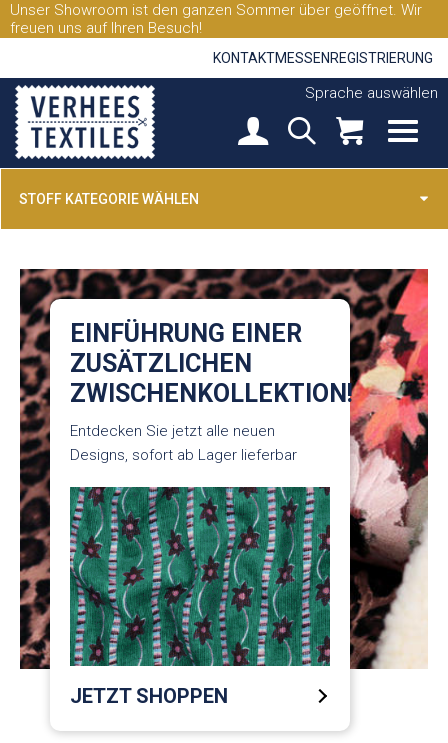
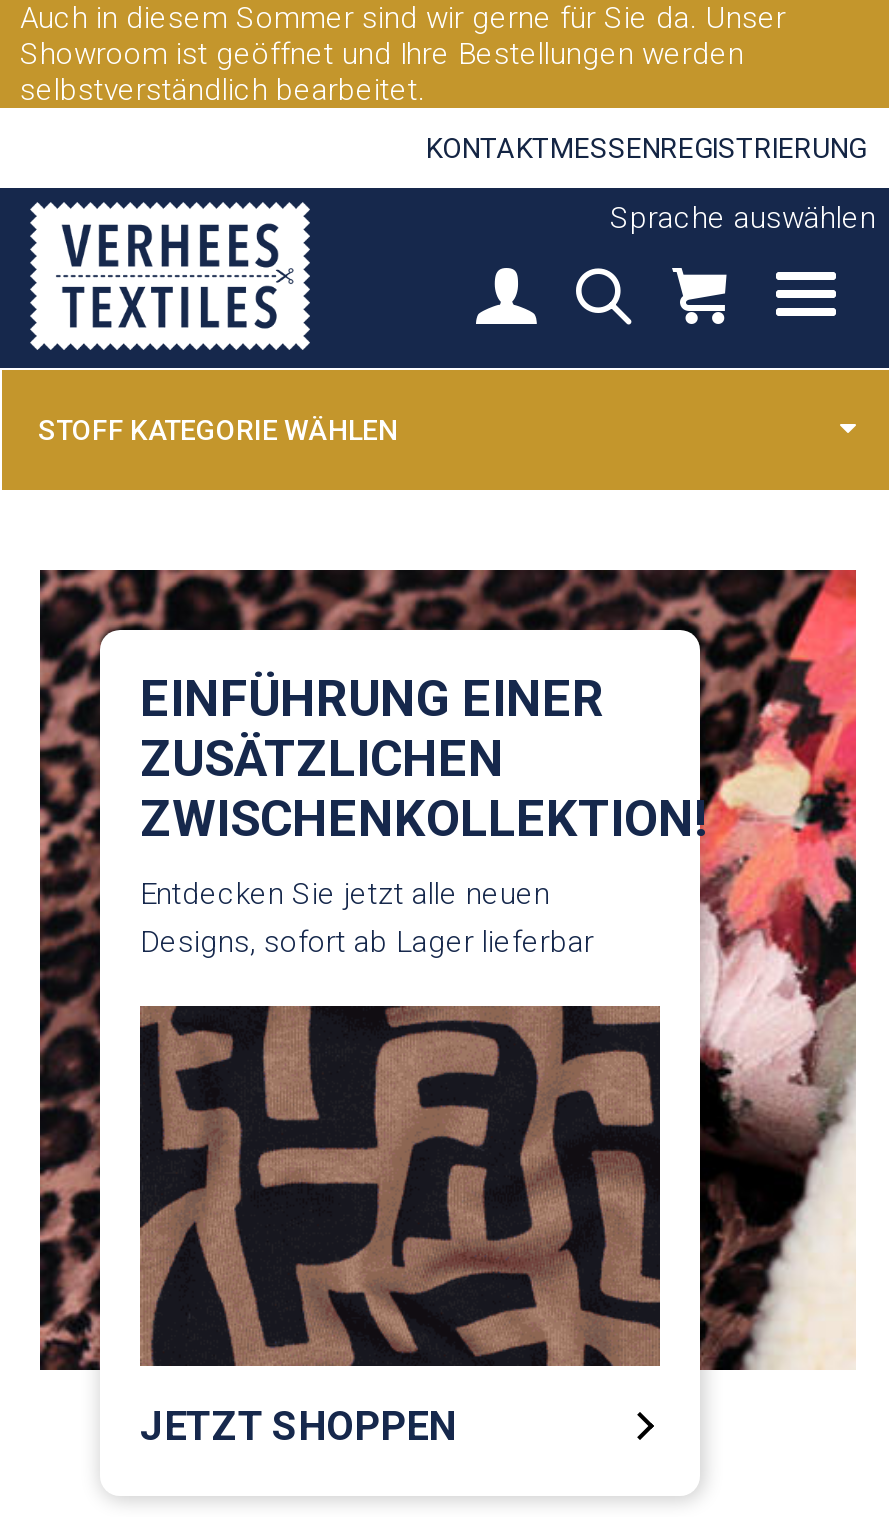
[10,1,422,37] Unser Showroom ist den ganzen Sommer über geöffnet. Wir | freuen uns auf Ihren Besuch! -> [20,0,786,108] Auch in diesem Sommer sind wir gerne für Sie da. Unser | Showroom ist geöffnet und Ihre Bestellungen werden | selbstverständlich bearbeitet.
[69,486,331,667] [image] -> [138,1004,662,1368] [image]

